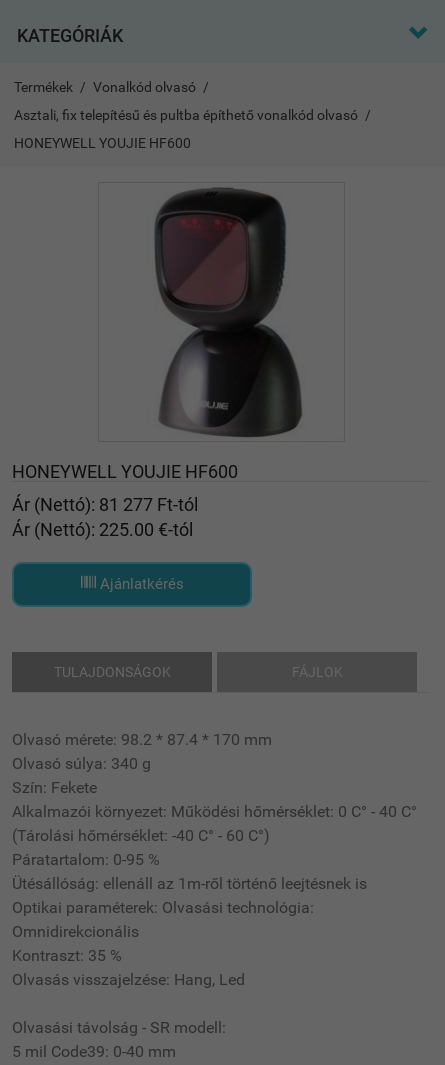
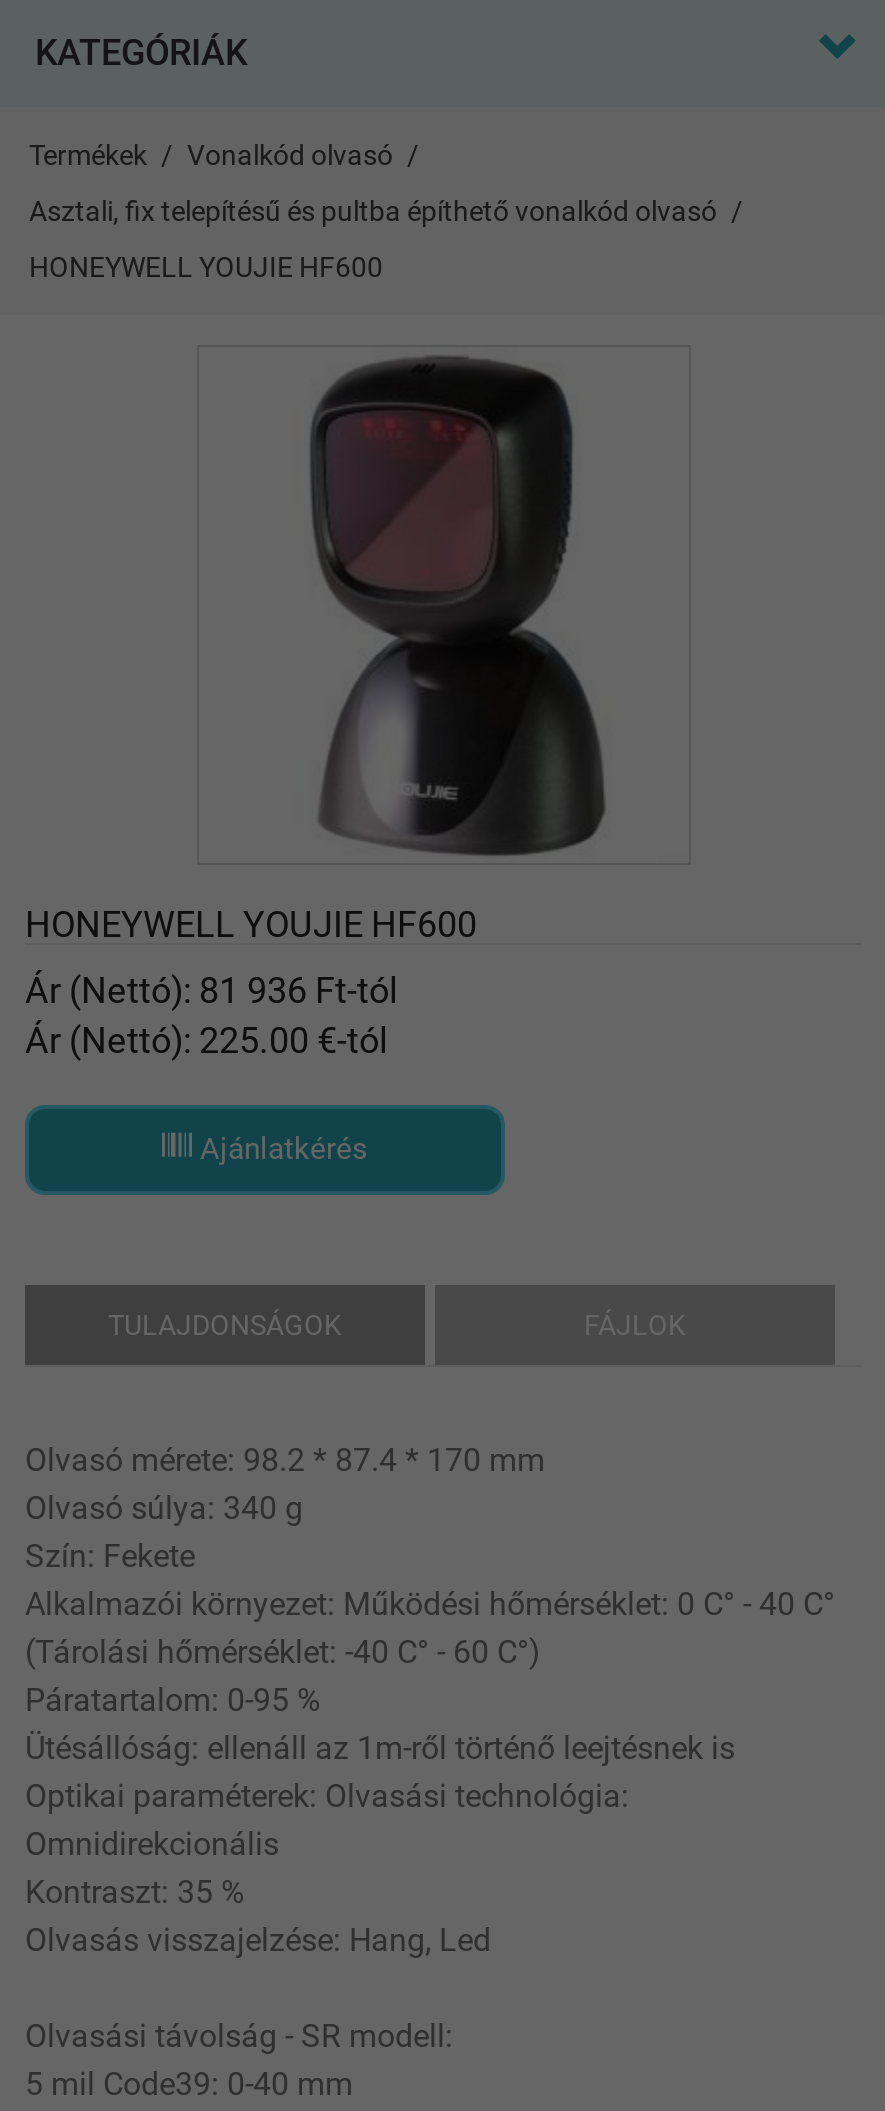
[12,494,198,515] Ár (Nettó): 81 277 Ft-tól -> [25,969,397,1011] Ár (Nettó): 81 936 Ft-tól

